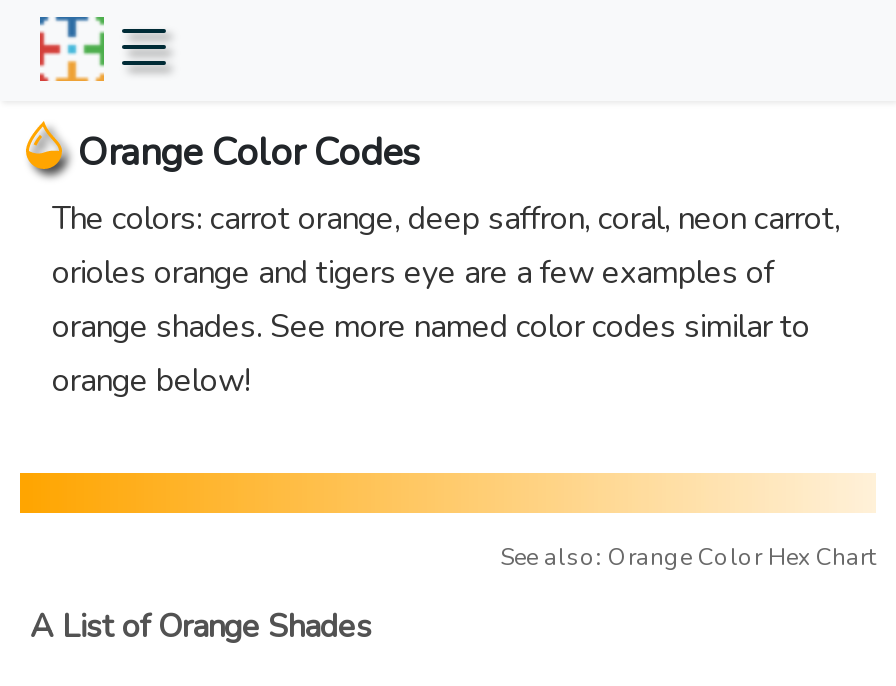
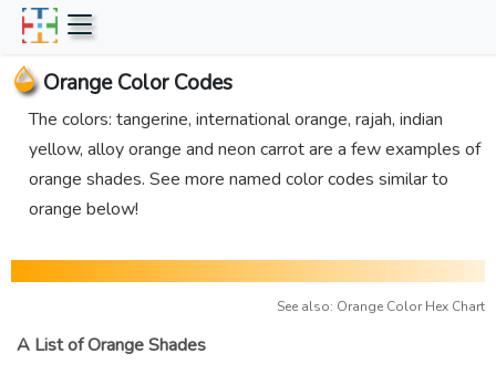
[52,197,840,295] The colors: carrot orange, deep saffron, coral, neon carrot, | orioles orange and tigers eye are a few examples of -> [29,107,480,162] The colors: tangerine, international orange, rajah, indian | yellow, alloy orange and neon carrot are a few examples of

